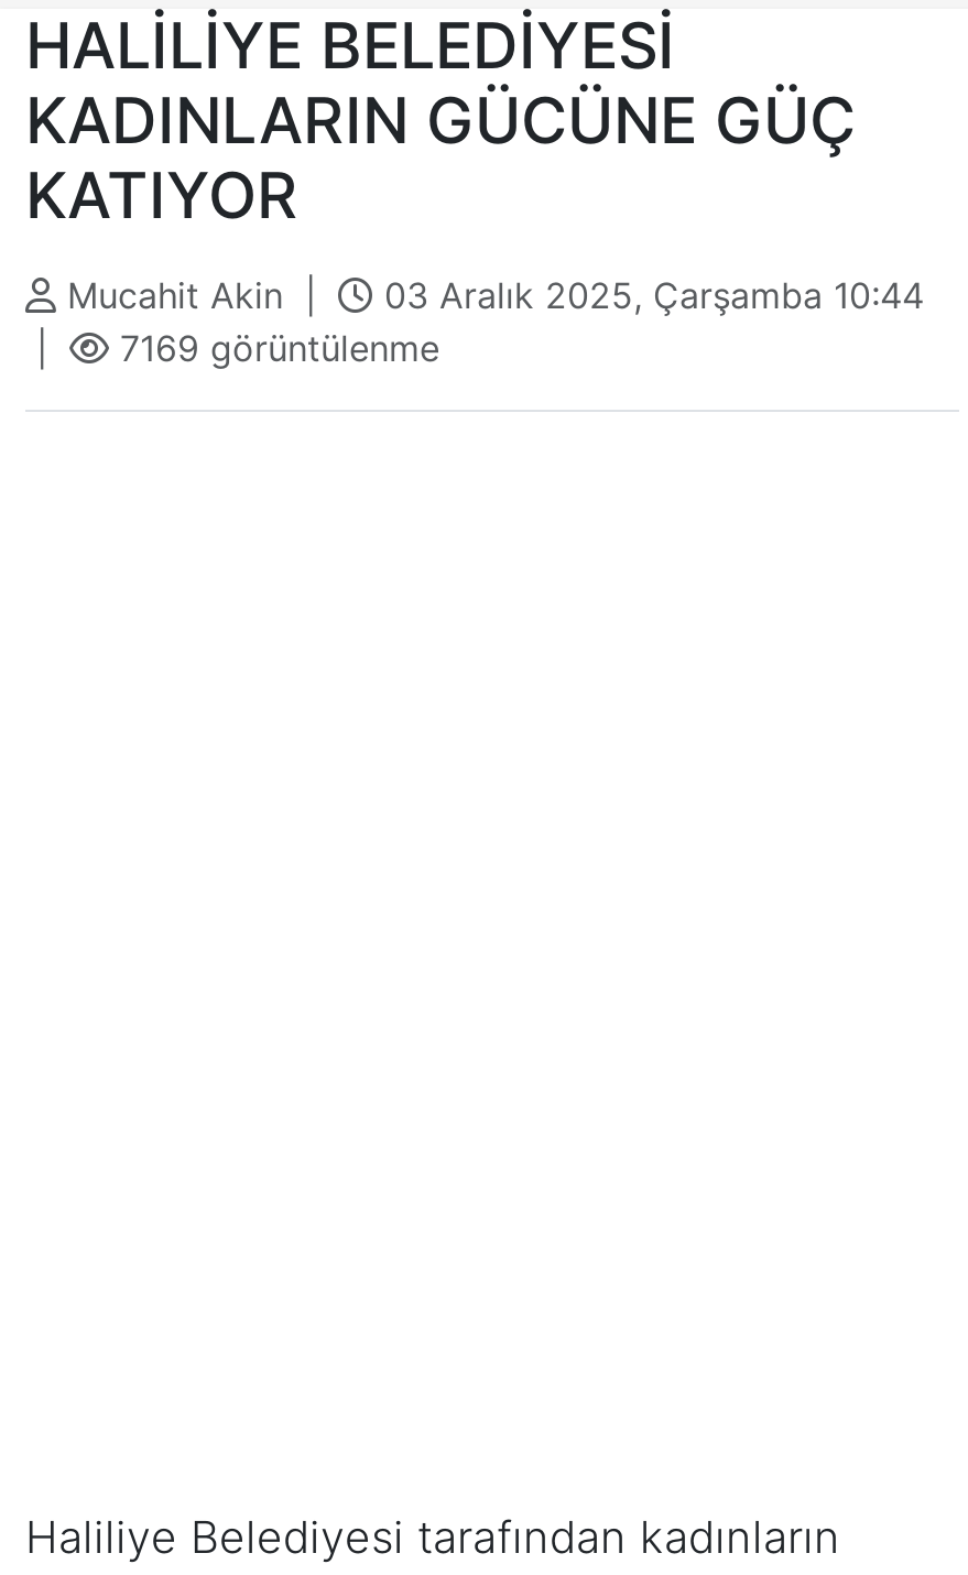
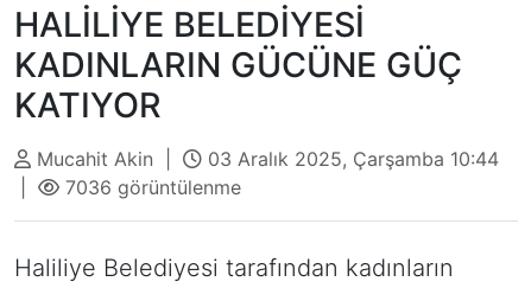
[109,327,439,371] 7169 görüntülenme -> [59,176,241,200] 7036 görüntülenme

